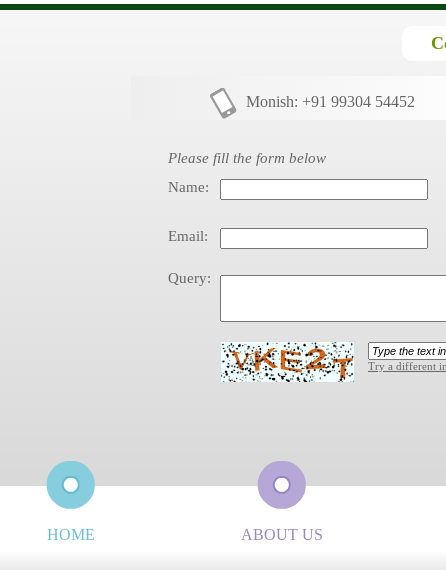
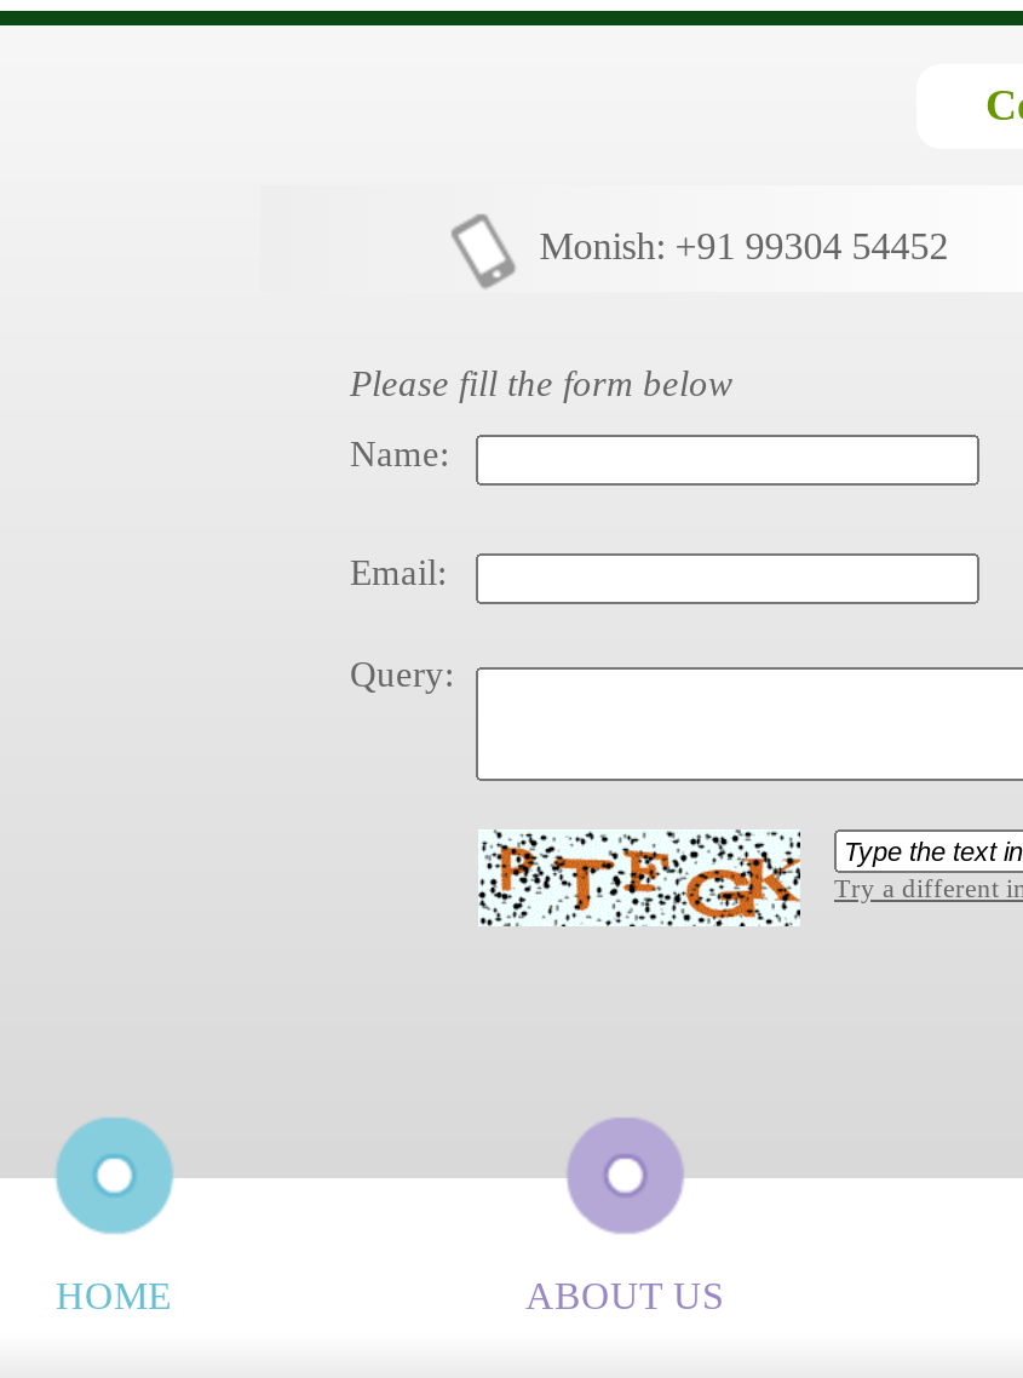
[221,342,354,383] [image] -> [478,829,803,929] [image]

